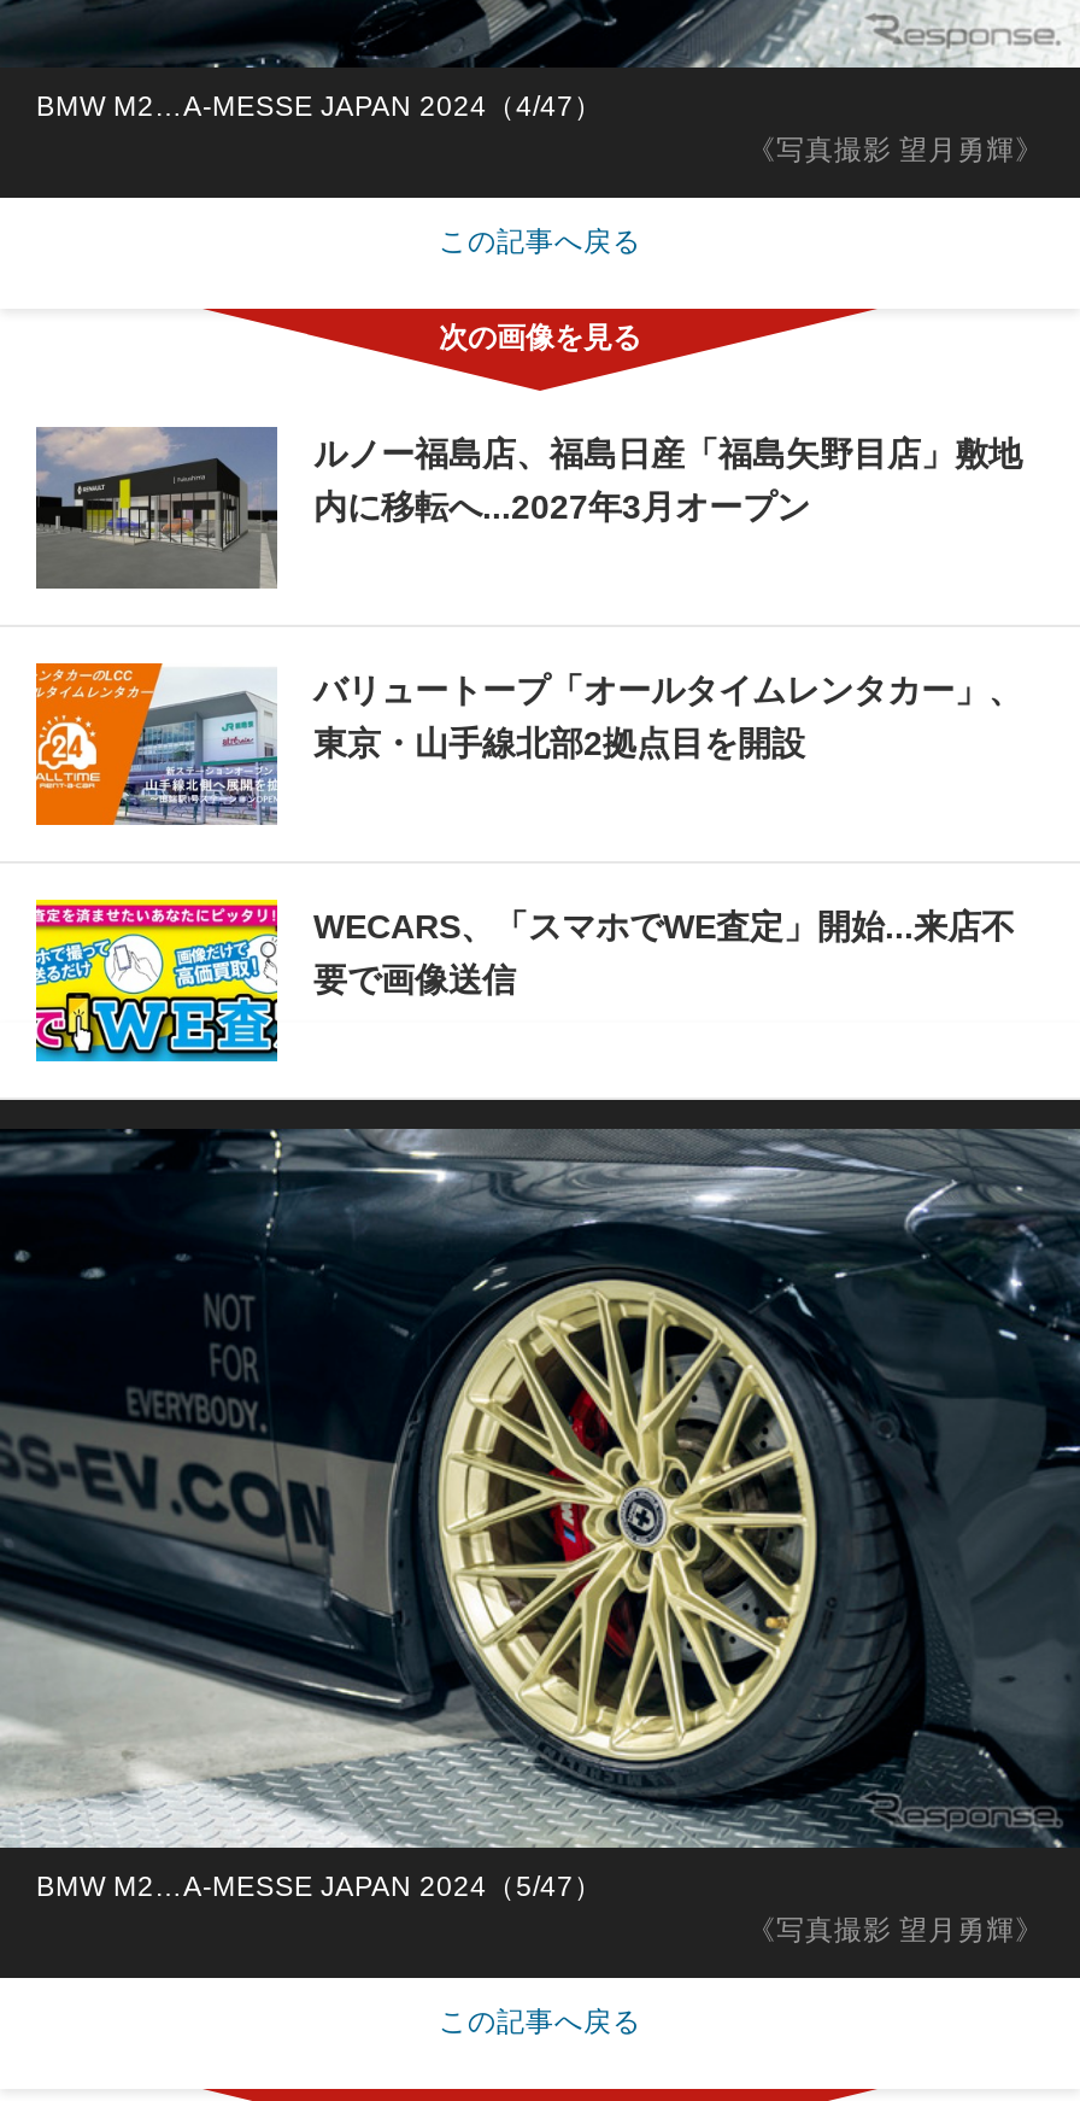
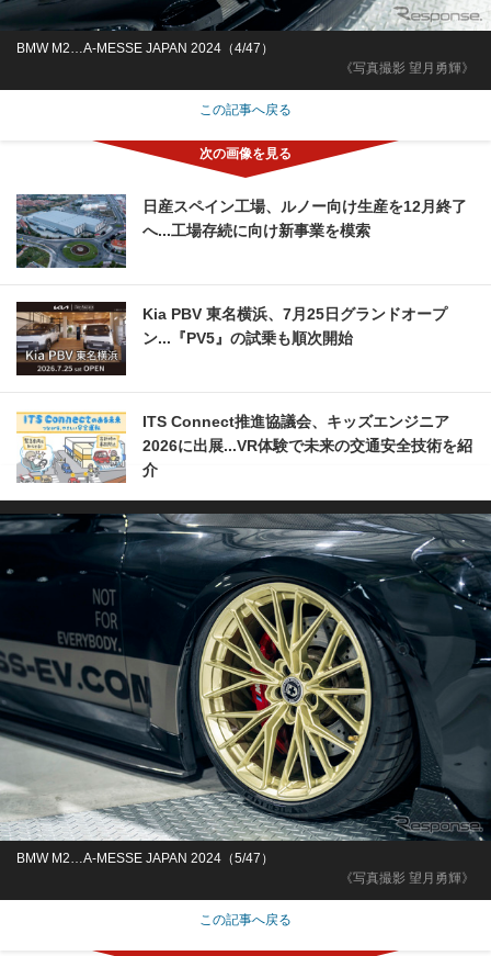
[36,429,1022,589] [image] | ルノー福島店、福島日産「福島矢野目店」敷地 | 内に移転へ...2027年3月オープン -> [16,194,467,268] [image] | 日産スペイン工場、ルノー向け生産を12月終了 | へ...工場存続に向け新事業を模索
[34,661,1022,827] [image] | バリュートープ「オールタイムレンタカー」、 | 東京・山手線北部2拠点目を開設 -> [15,301,447,376] [image] | Kia PBV 東名横浜、7月25日グランドオープ | ン...『PV5』の試乗も順次開始
[34,897,1015,1064] [image] | WECARS、「スマホでWE査定」開始...来店不 | 要で画像送信 -> [16,409,472,484] [image] | ITS Connect推進協議会、キッズエンジニア | 2026に出展...VR体験で未来の交通安全技術を紹 | 介

